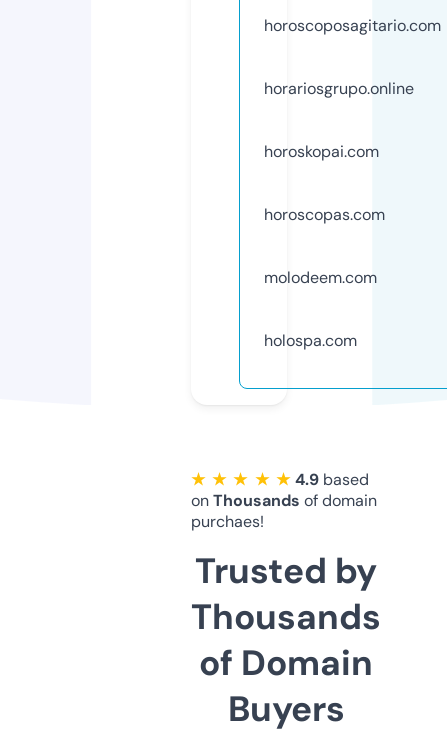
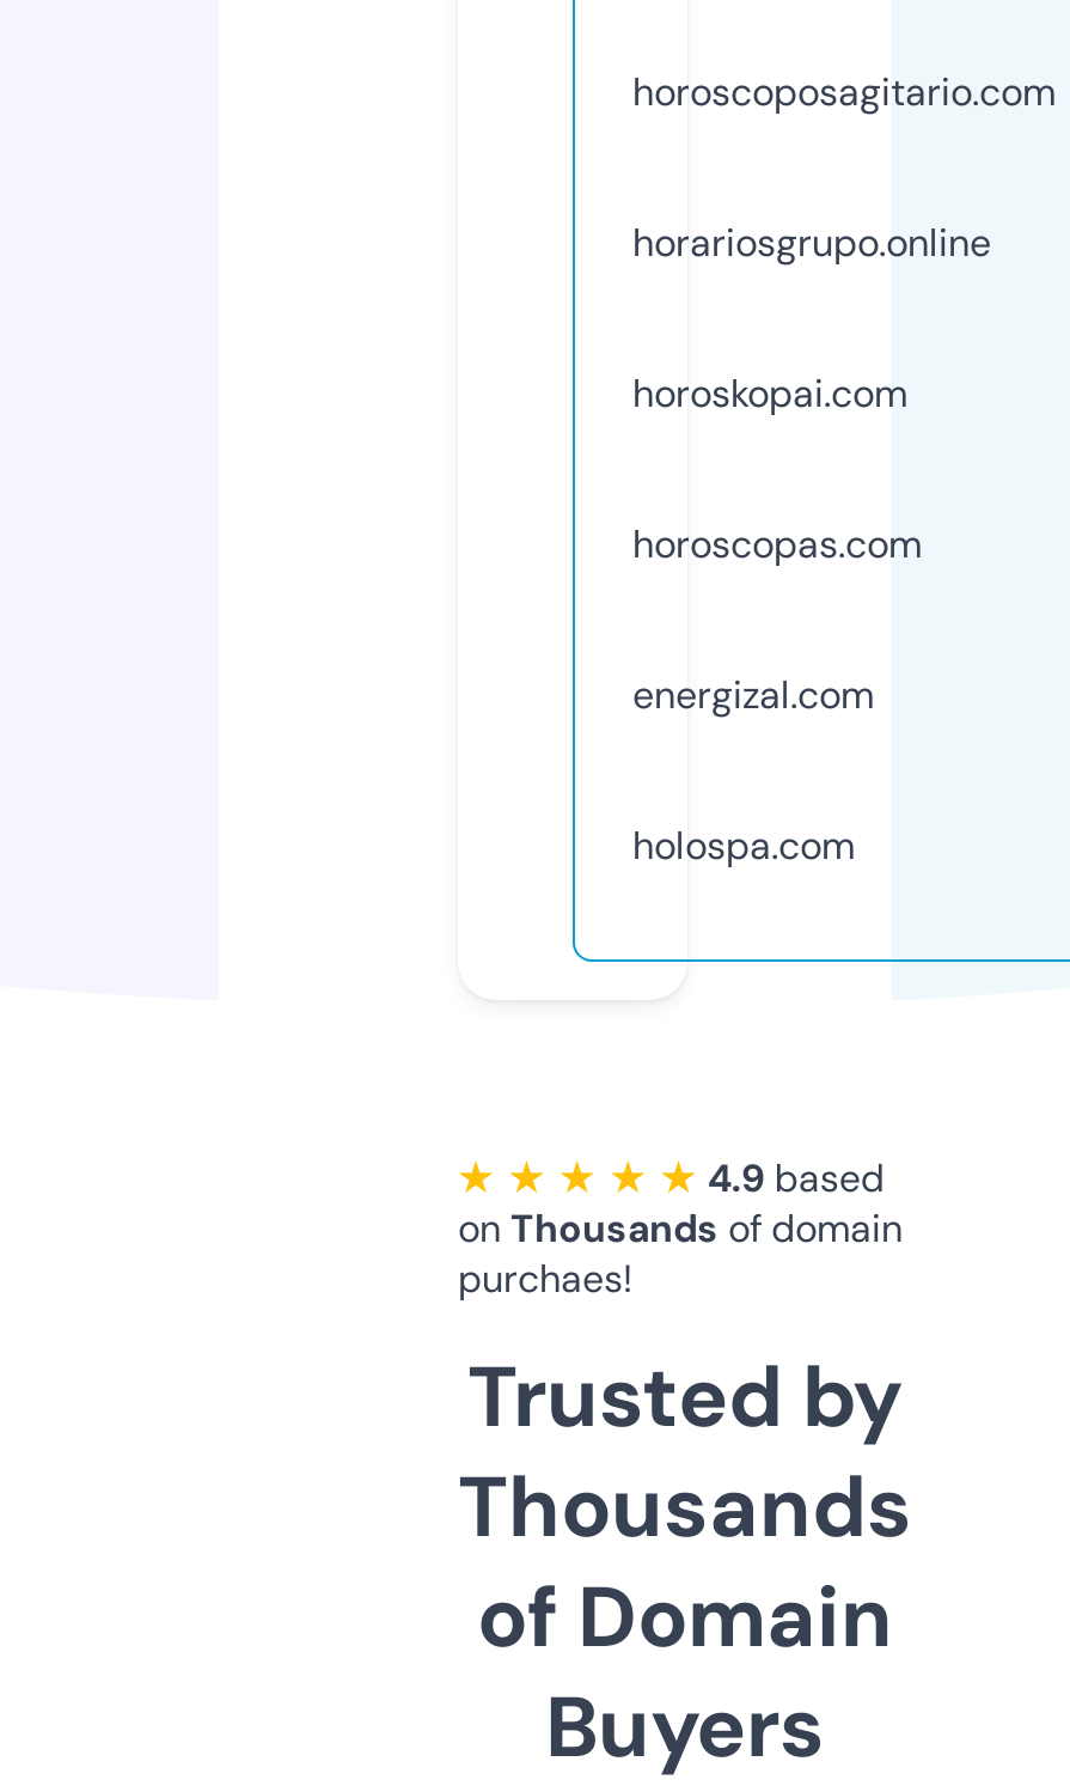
[264,267,377,288] molodeem.com -> [632,669,874,720] energizal.com

